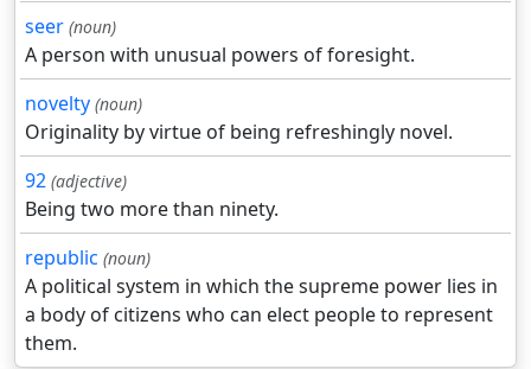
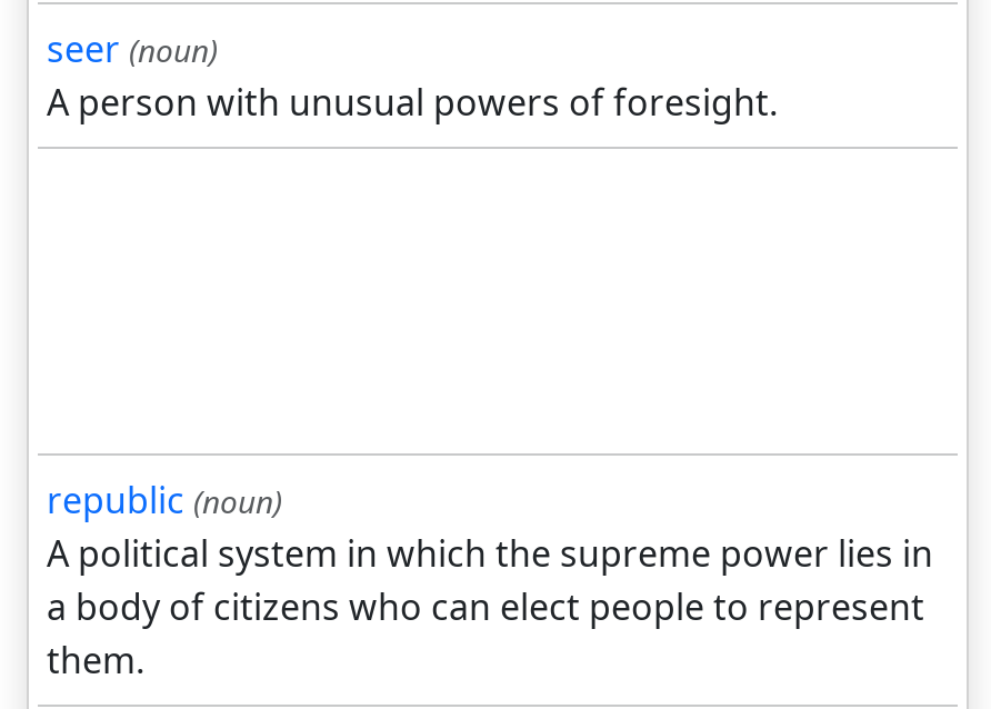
[25,90,453,222] novelty (noun) | Originality by virtue of being refreshingly novel. | 92 (adjective) | Being two more than ninety. -> none

